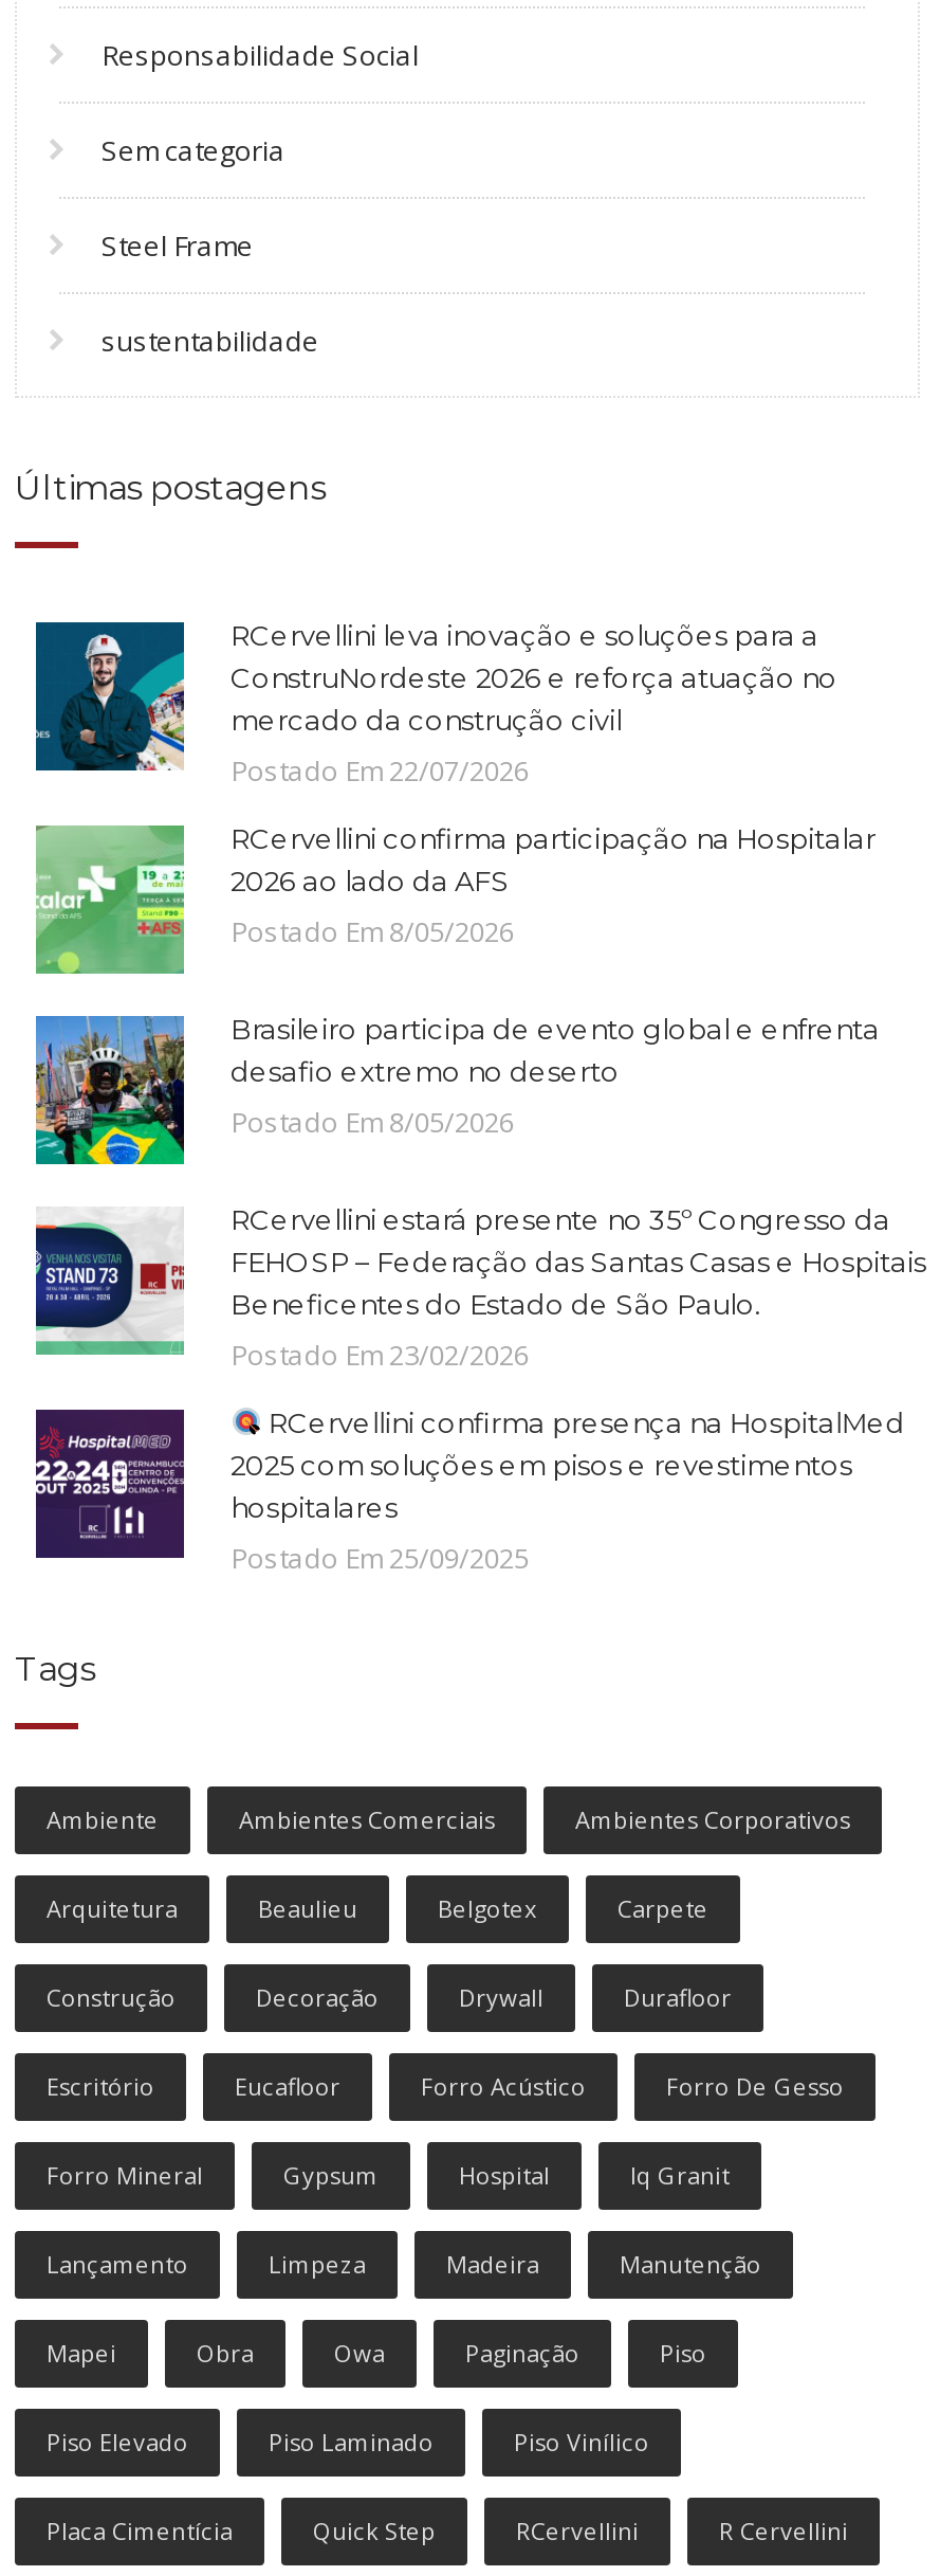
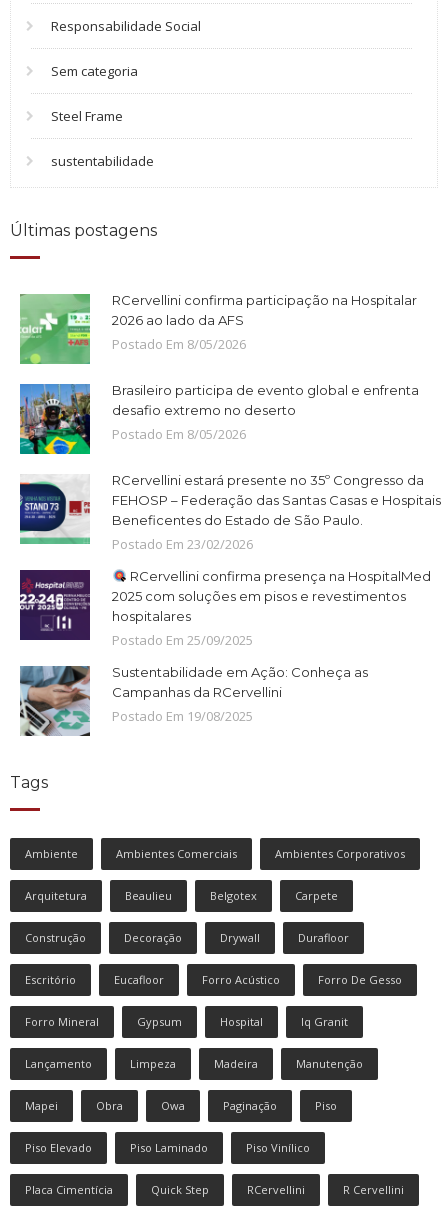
[34,618,837,790] [image] | RCervellini leva inovação e soluções para a | ConstruNordeste 2026 e reforça atuação no | mercado da construção civil | Postado Em 22/07/2026 -> none
moved [34,822,926,1577] -> [19,292,441,649]: [image] | RCervellini confirma participação na Hospitalar | 2026 ao lado da AFS | ... | hospitalares | Postado Em 25/09/2025
none -> [19,664,368,737] [image] | Sustentabilidade em Ação: Conheça as | Campanhas da RCervellini | Postado Em 19/08/2025

